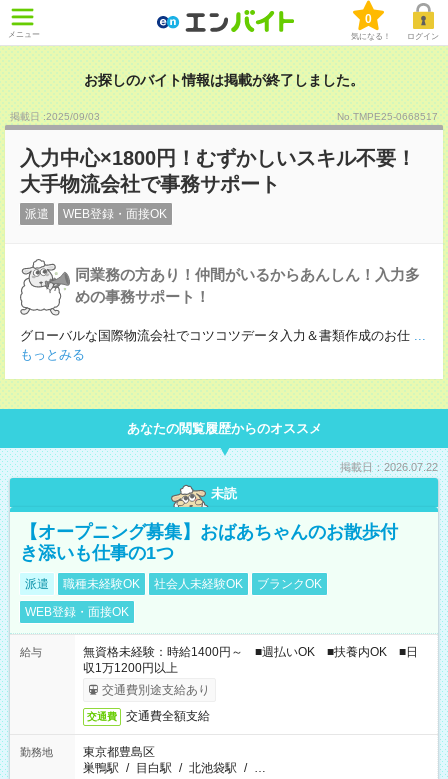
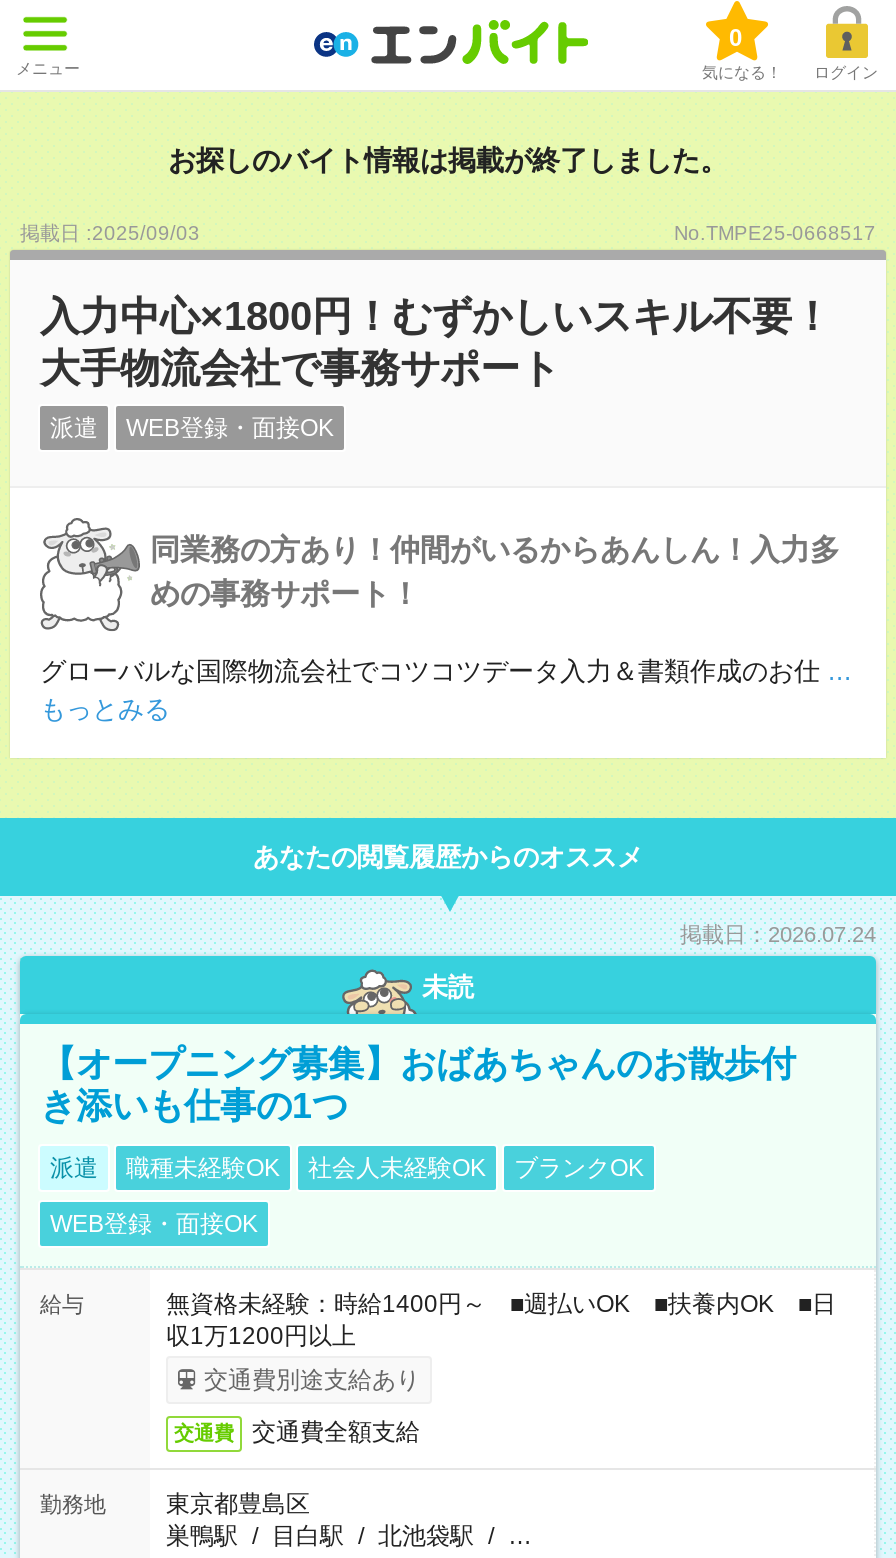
[340,461,438,473] 掲載日：2026.07.22 -> [680,922,876,946] 掲載日：2026.07.24

